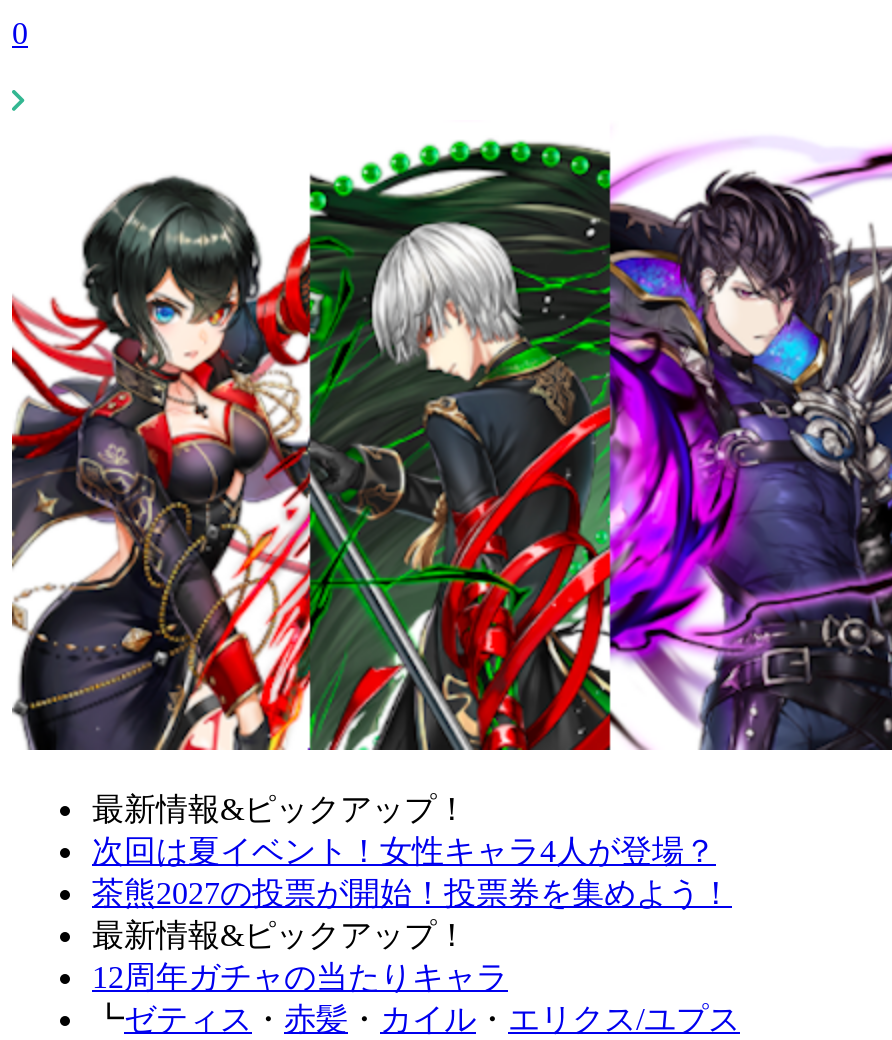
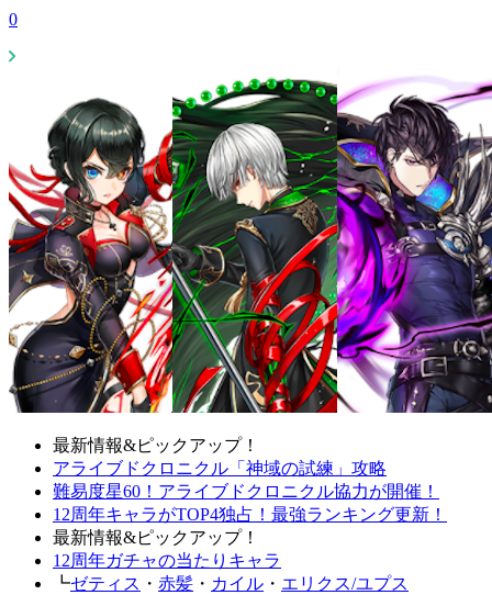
[92,834,732,910] 次回は夏イベント！女性キャラ4人が登場？ | 茶熊2027の投票が開始！投票券を集めよう！ -> [53,459,447,524] アライブドクロニクル「神域の試練」攻略 | 難易度星60！アライブドクロニクル協力が開催！ | 12周年キャラがTOP4独占！最強ランキング更新！

